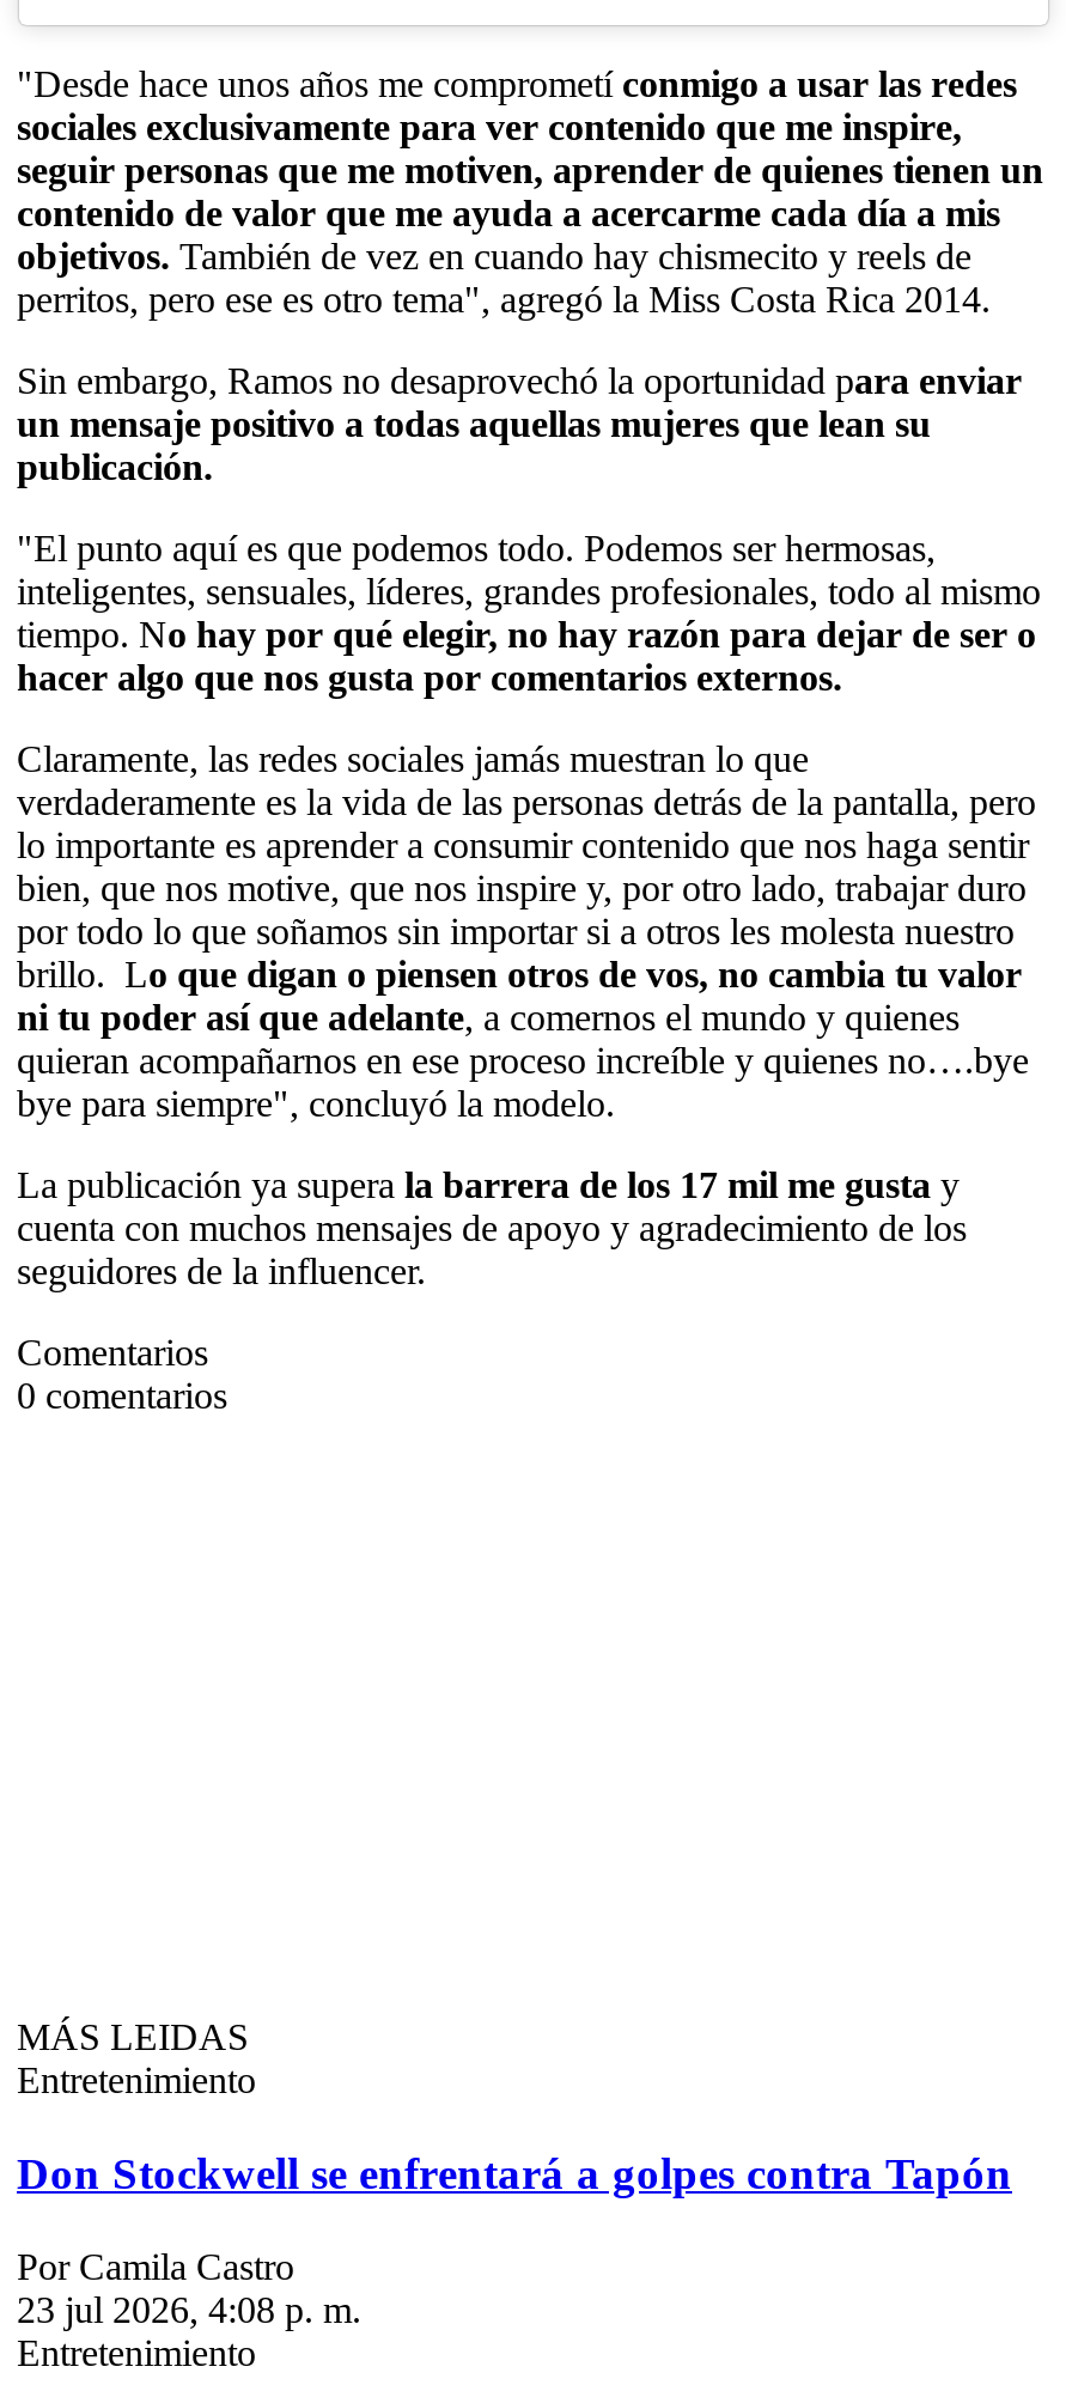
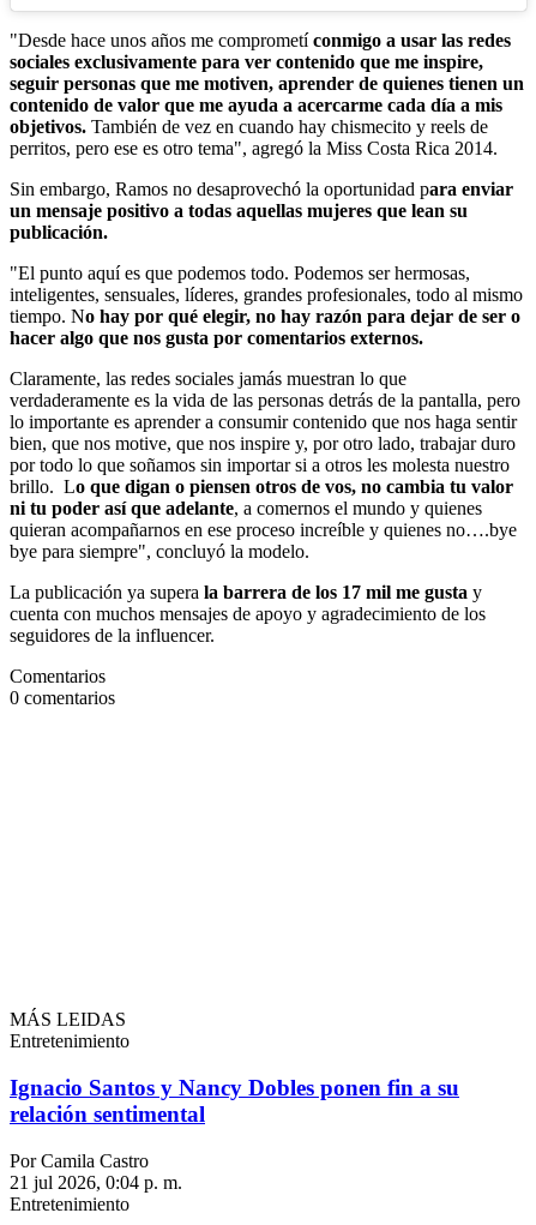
[17,2149,1012,2199] Don Stockwell se enfrentará a golpes contra Tapón -> [10,1075,459,1127] Ignacio Santos y Nancy Dobles ponen fin a su | relación sentimental
[17,2289,361,2330] 23 jul 2026, 4:08 p. m. -> [10,1172,182,1192] 21 jul 2026, 0:04 p. m.

